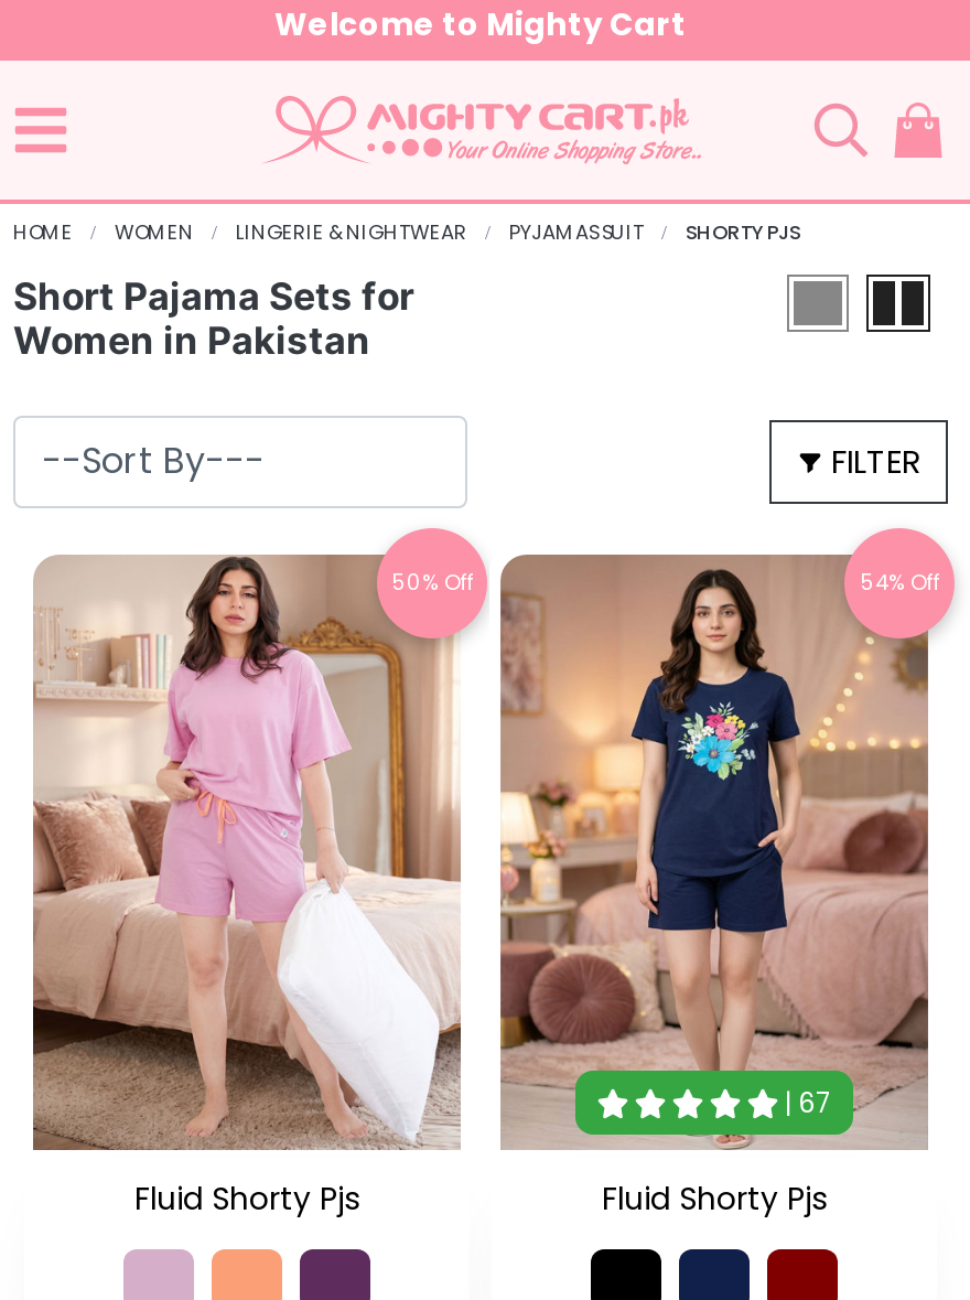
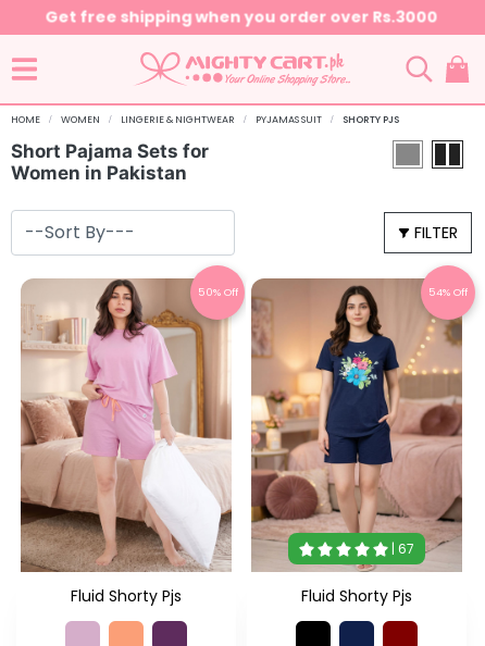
none -> [45,6,438,27] Get free shipping when you order over Rs.3000

